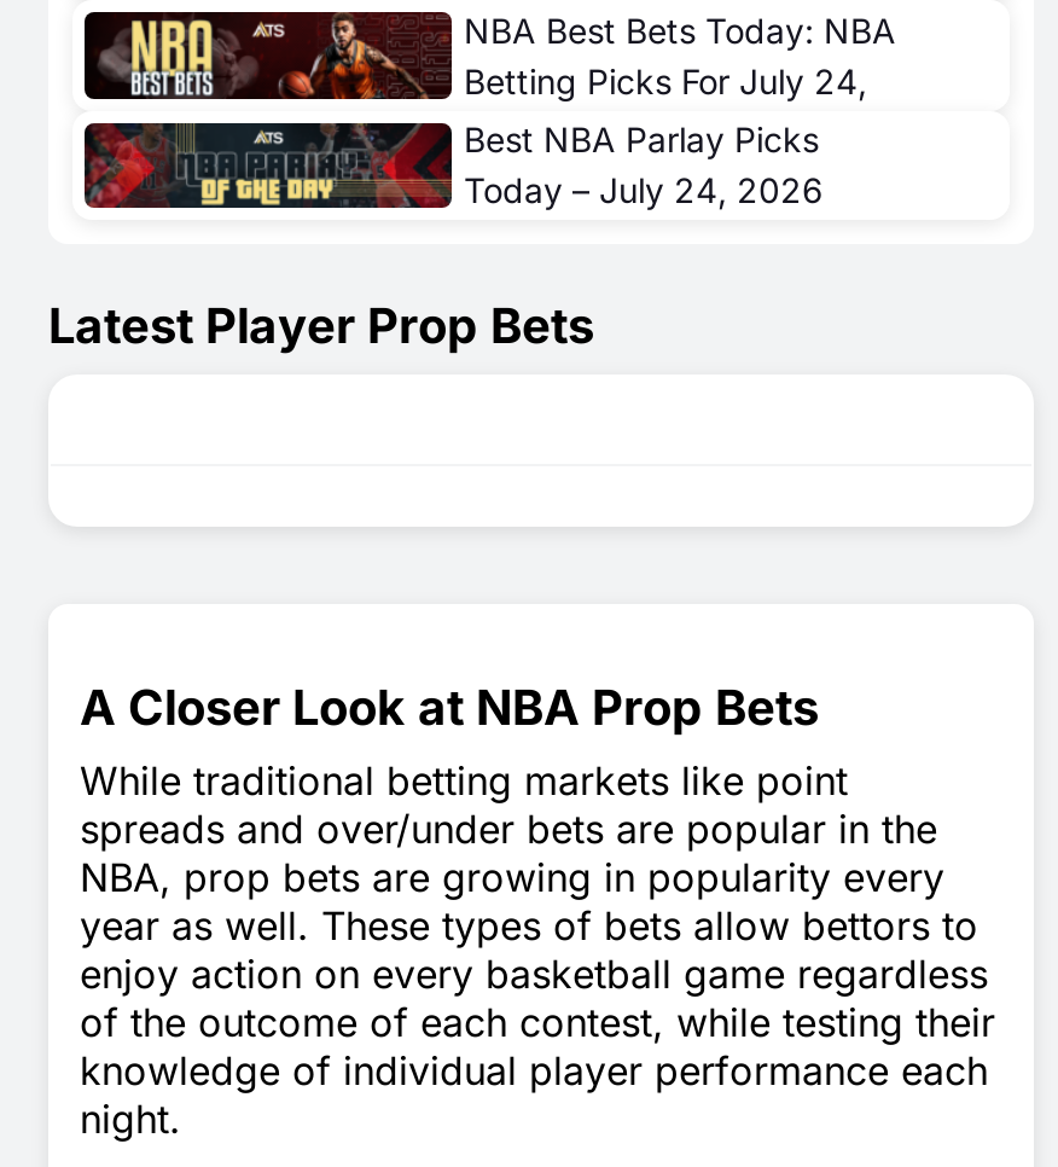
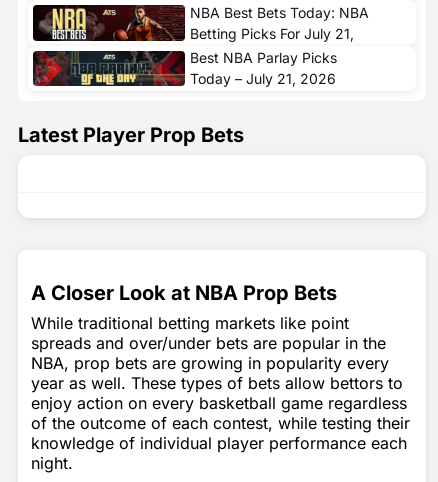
[464,60,867,101] Betting Picks For July 24, -> [190,25,354,42] Betting Picks For July 21,
[464,170,824,211] Today – July 24, 2026 -> [190,70,336,87] Today – July 21, 2026

